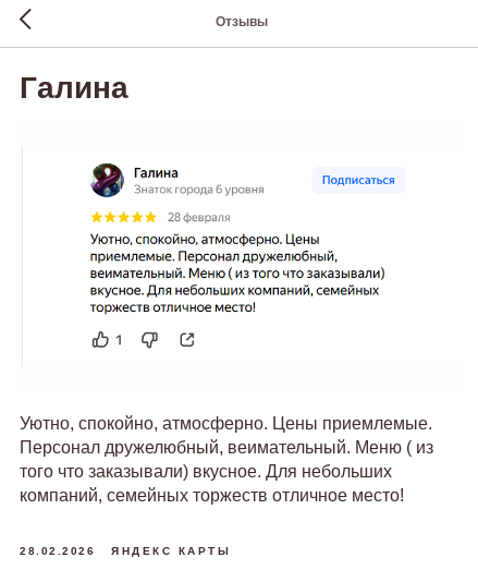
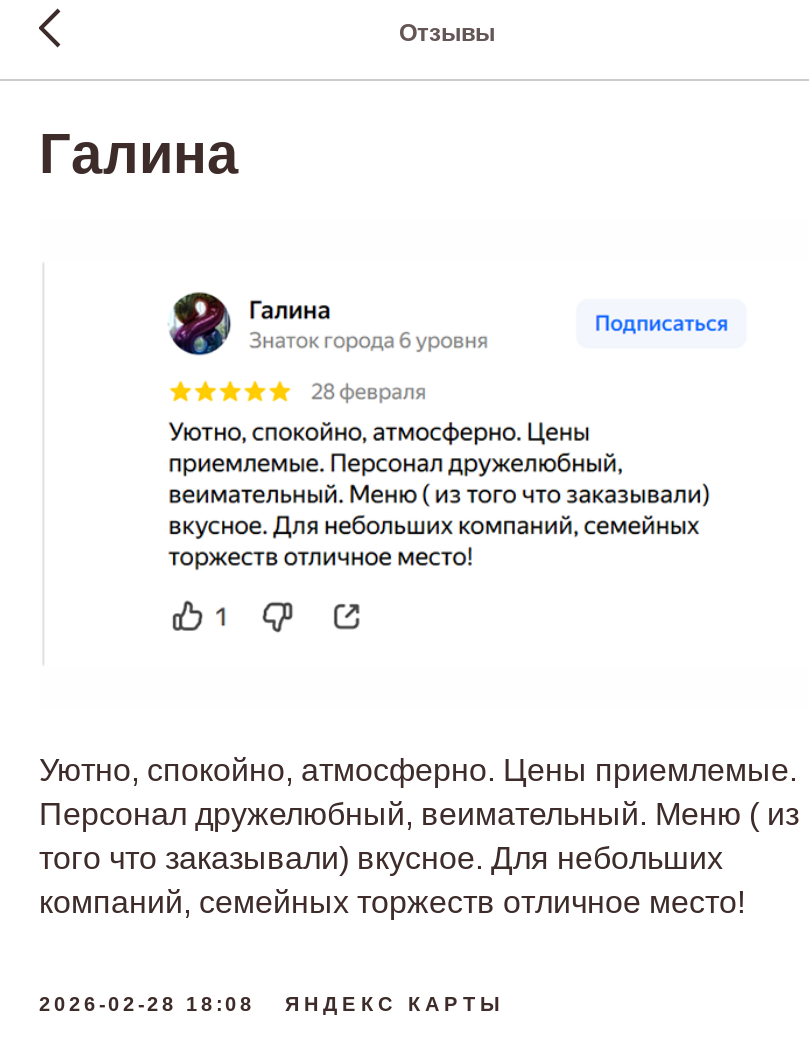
[20,545,231,557] 28.02.2026 ЯНДЕКС КАРТЫ -> [39,993,505,1015] 2026-02-28 18:08 ЯНДЕКС КАРТЫ

